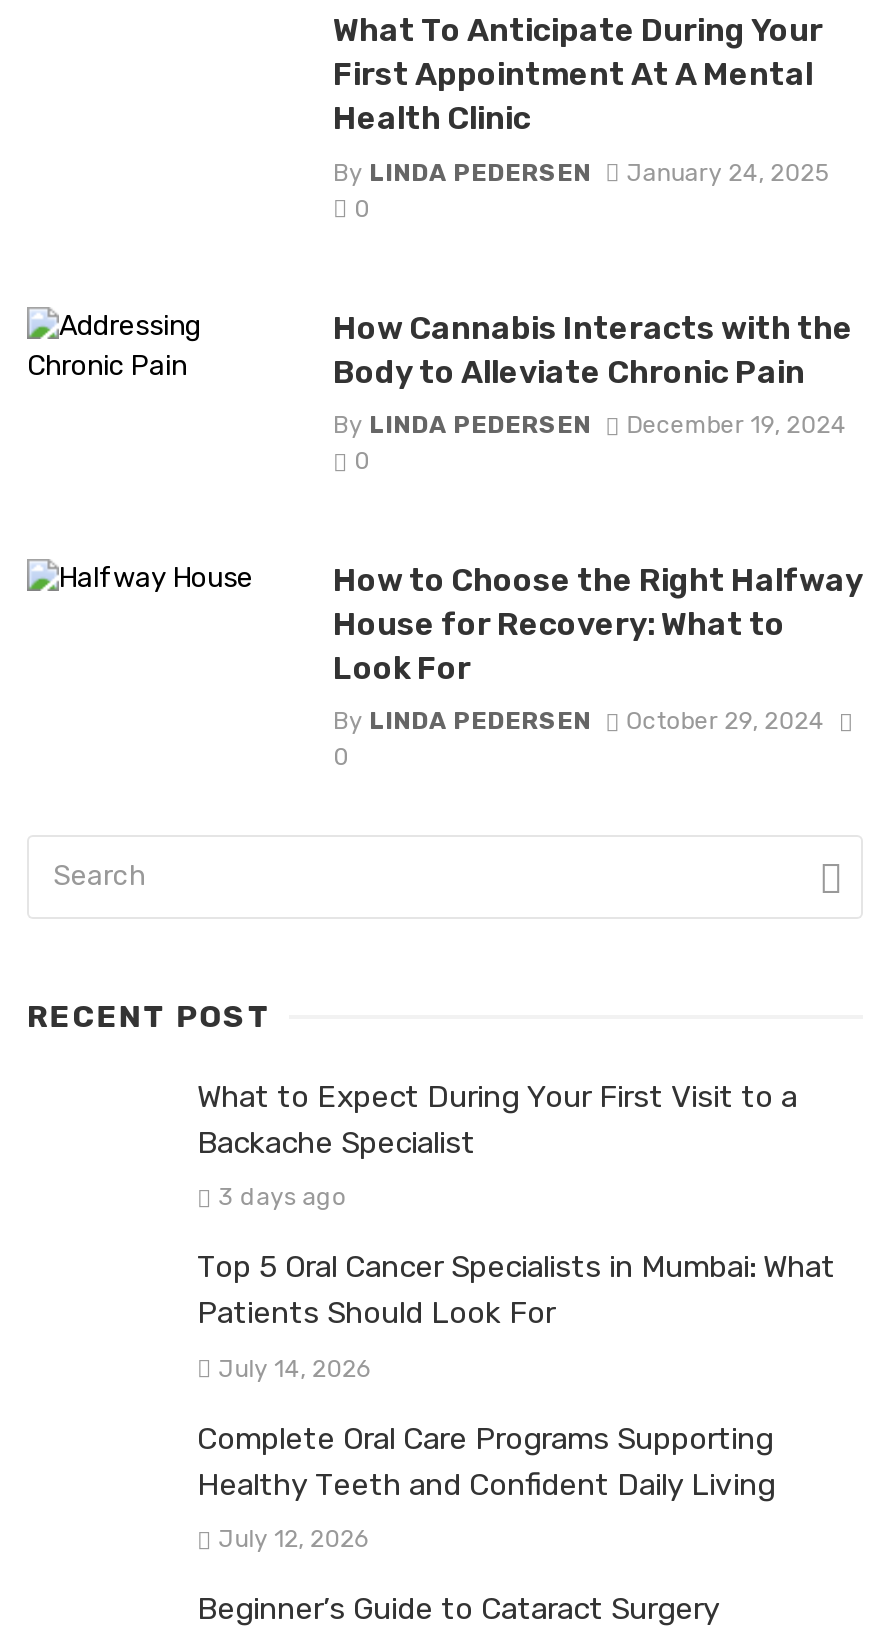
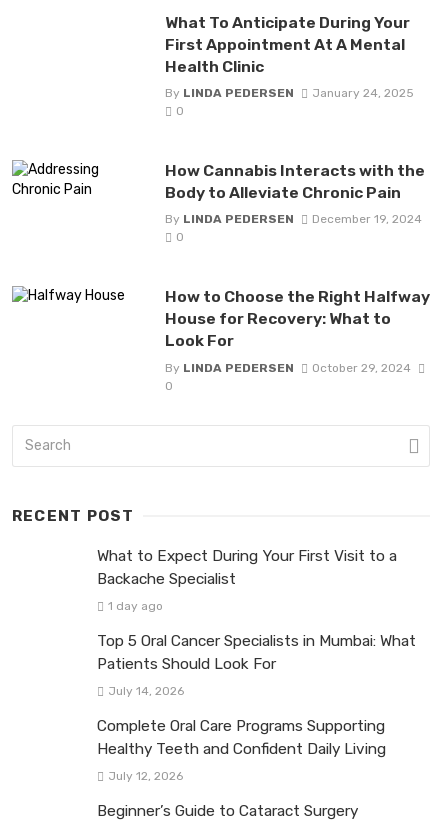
[218,1184,346,1212] 3 days ago -> [108,599,163,613] 1 day ago

